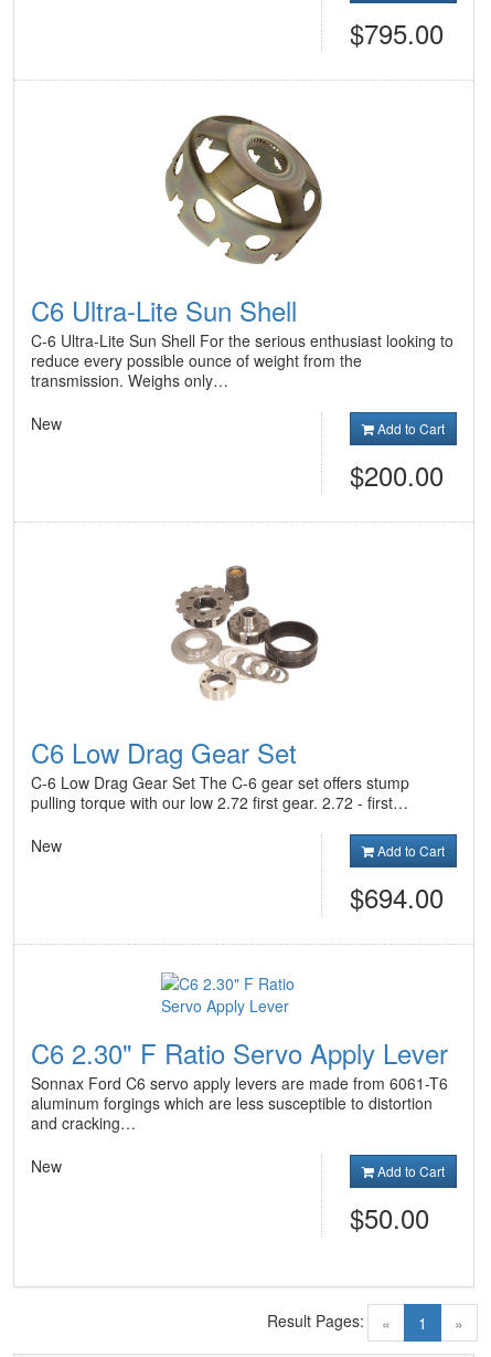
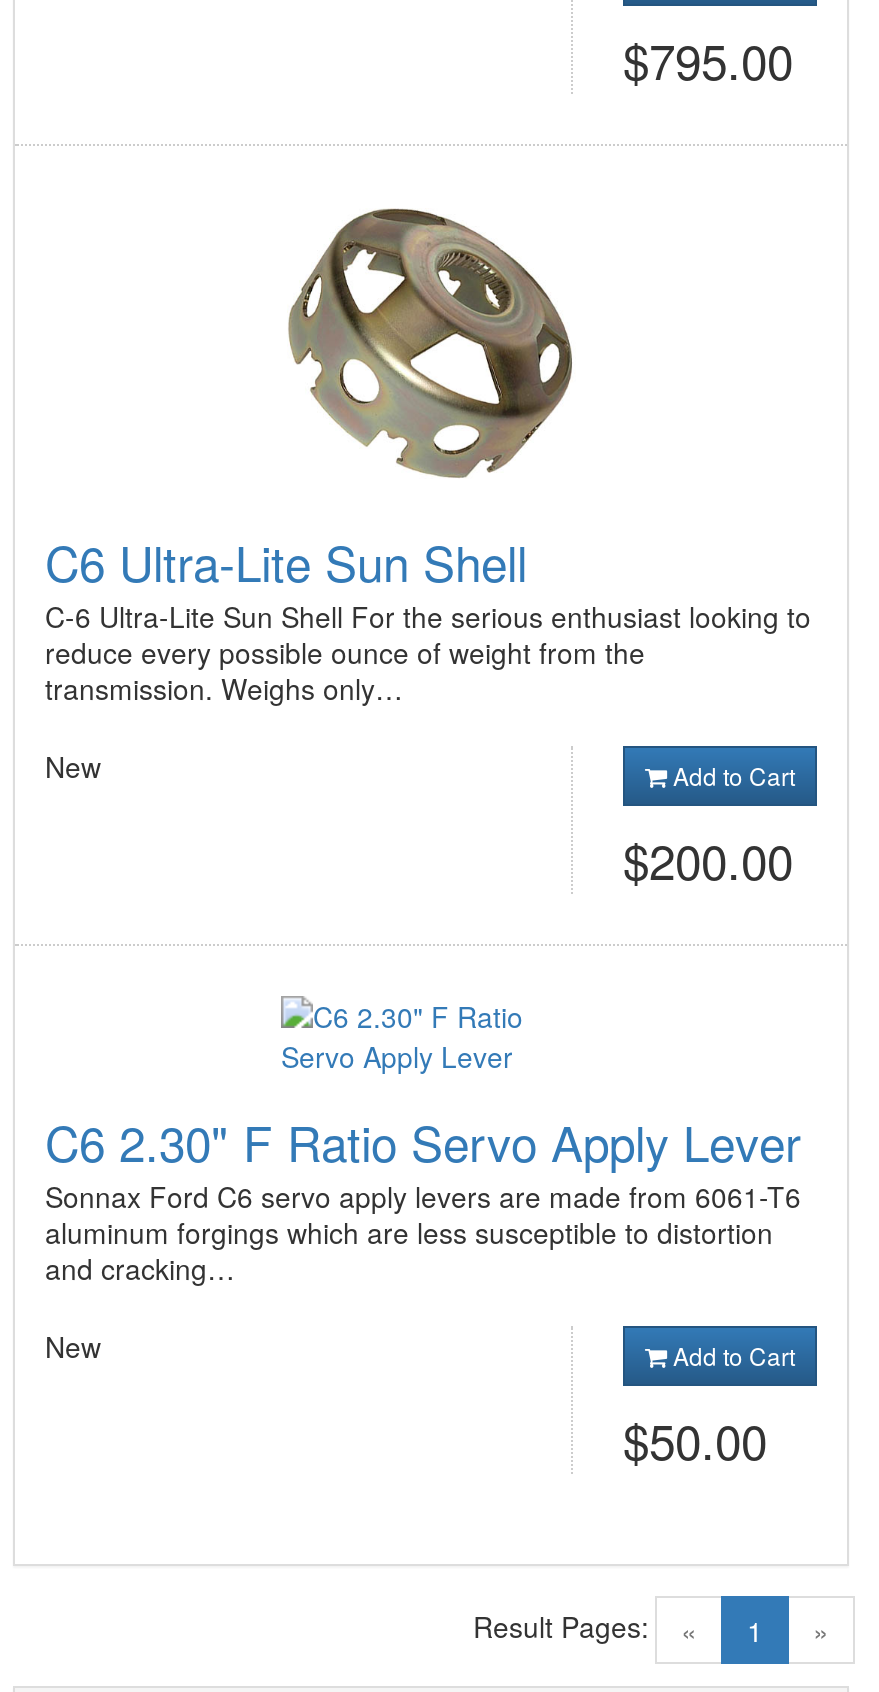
[31,556,445,916] [image] | C6 Low Drag Gear Set | C-6 Low Drag Gear Set The C-6 gear set offers stump | pulling torque with our low 2.72 first gear. 2.72 - first… | New | Add to Cart | $694.00 -> none

